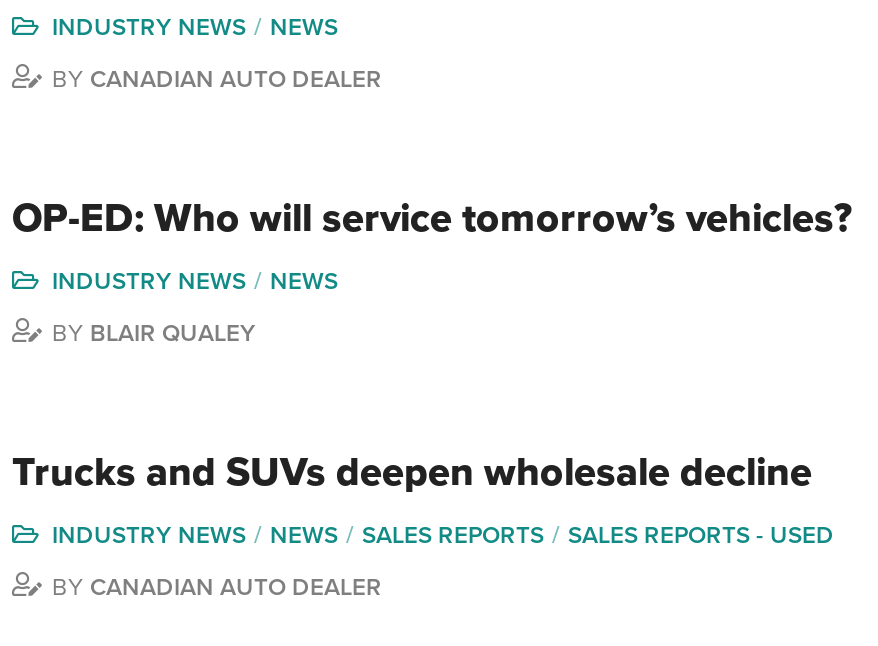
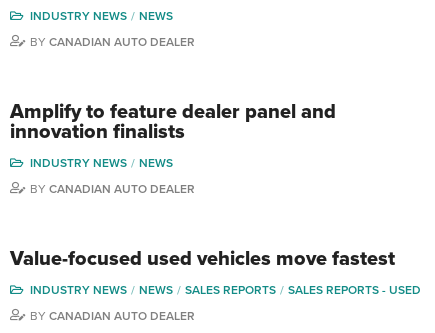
[12,196,852,244] OP-ED: Who will service tomorrow’s vehicles? -> [10,100,336,144] Amplify to feature dealer panel and | innovation finalists
[52,320,256,348] BY BLAIR QUALEY -> [30,182,195,196] BY CANADIAN AUTO DEALER
[12,450,812,498] Trucks and SUVs deepen wholesale decline -> [10,247,395,271] Value-focused used vehicles move fastest

